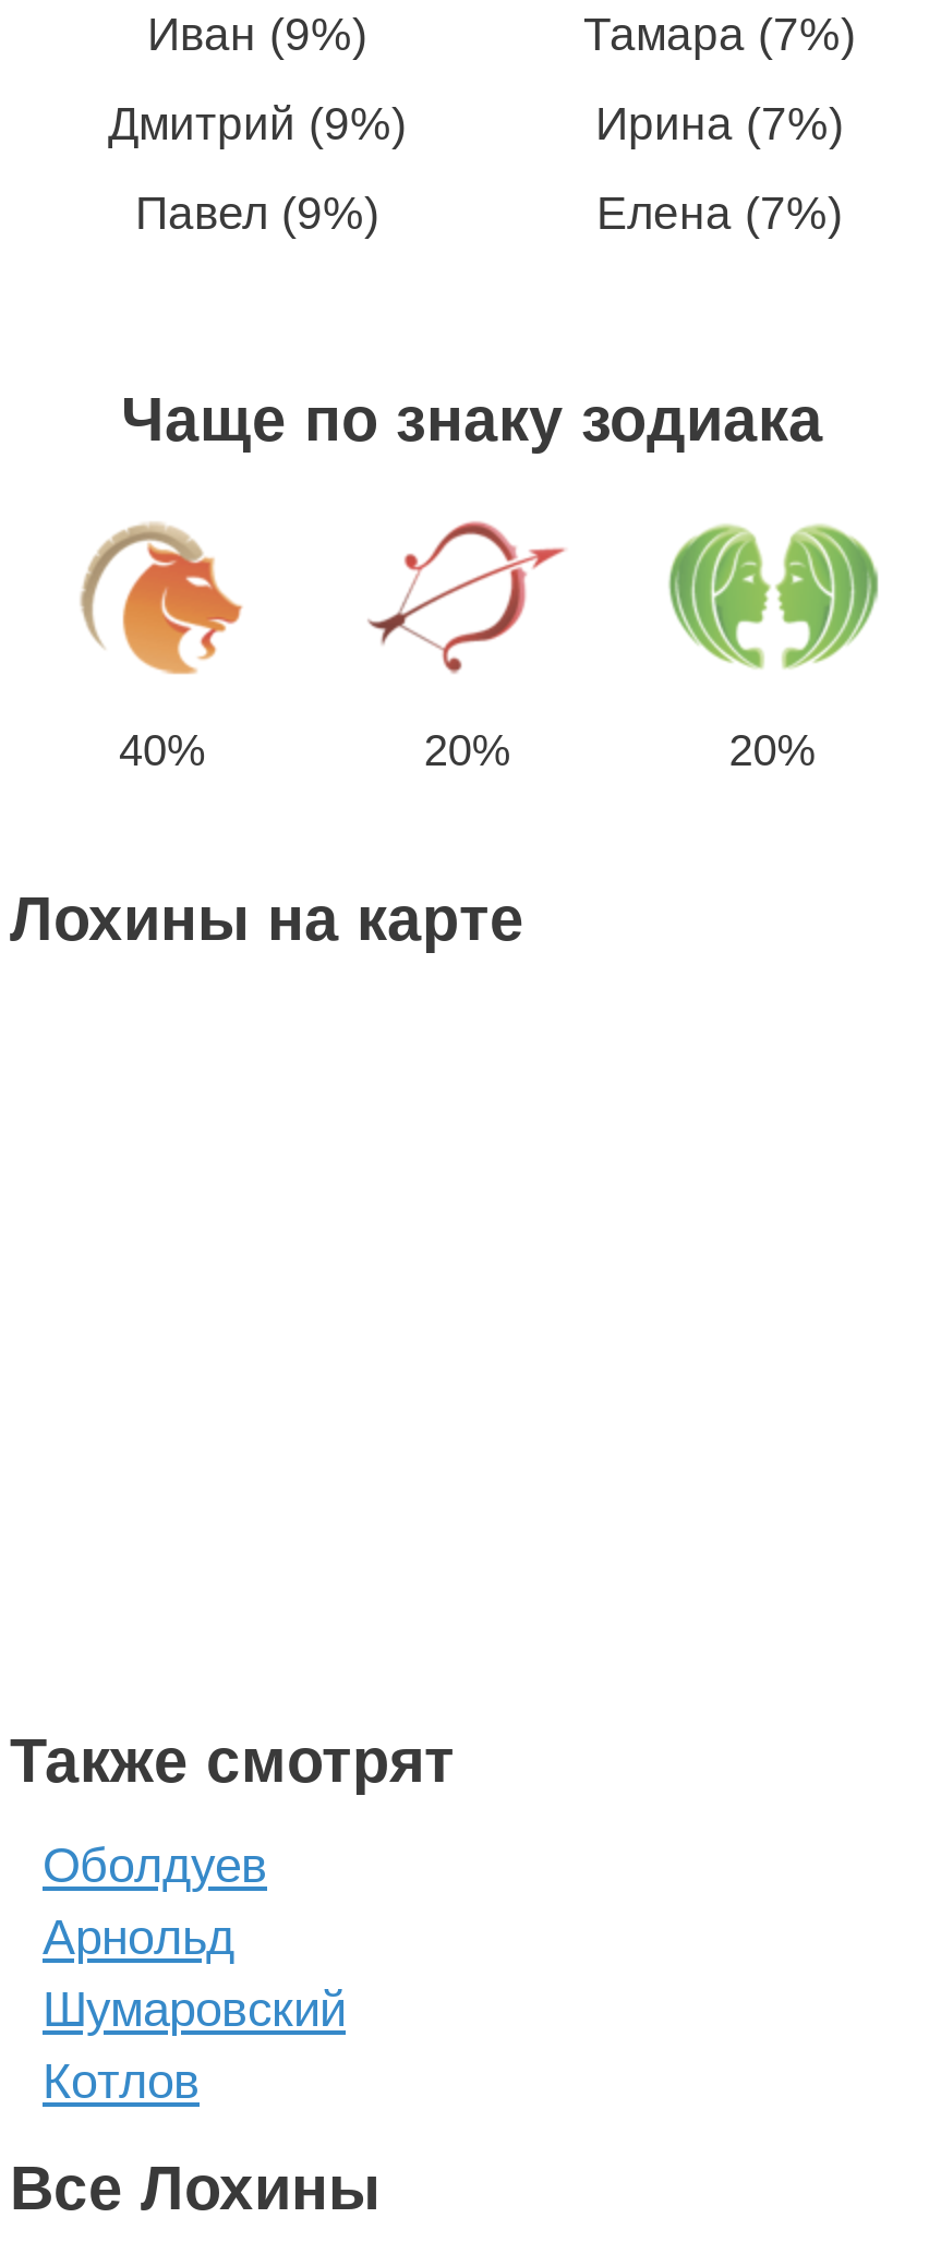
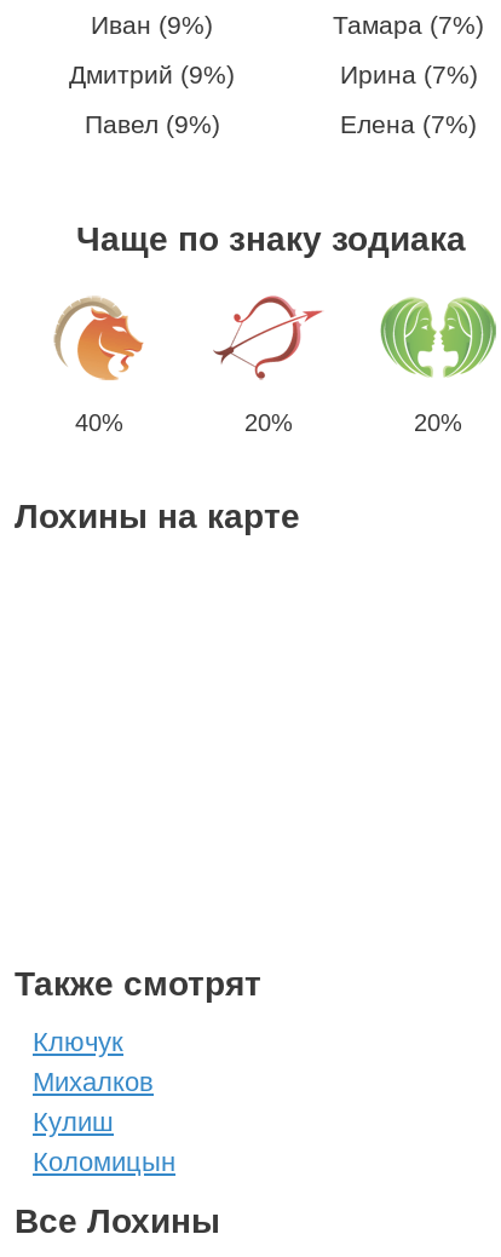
[43,1839,346,2110] Оболдуев | Арнольд | Шумаровский | Котлов -> [33,1027,175,1178] Ключук | Михалков | Кулиш | Коломицын

